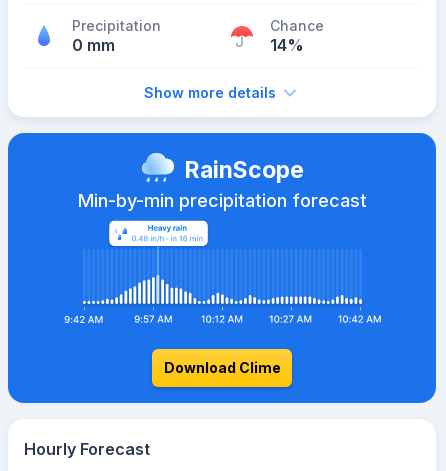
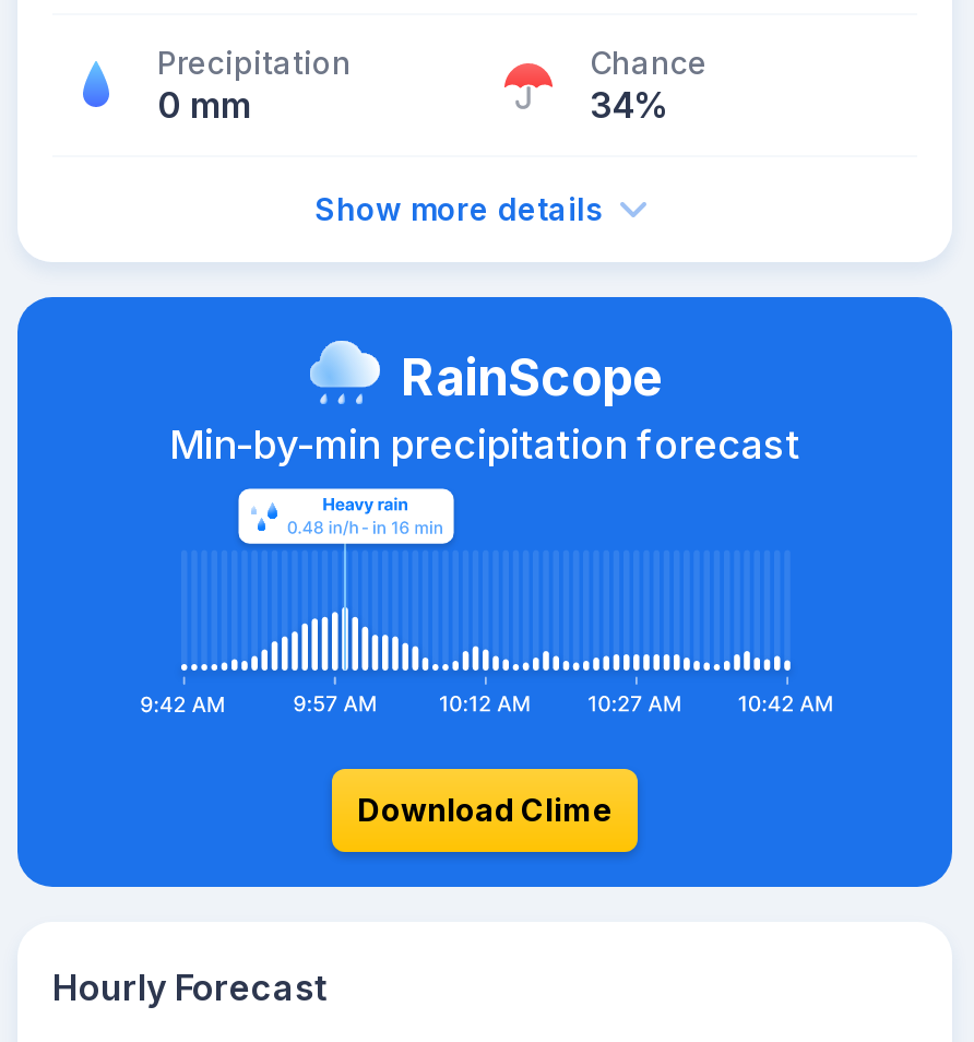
[270,35,304,55] 14% -> [590,83,670,127] 34%

